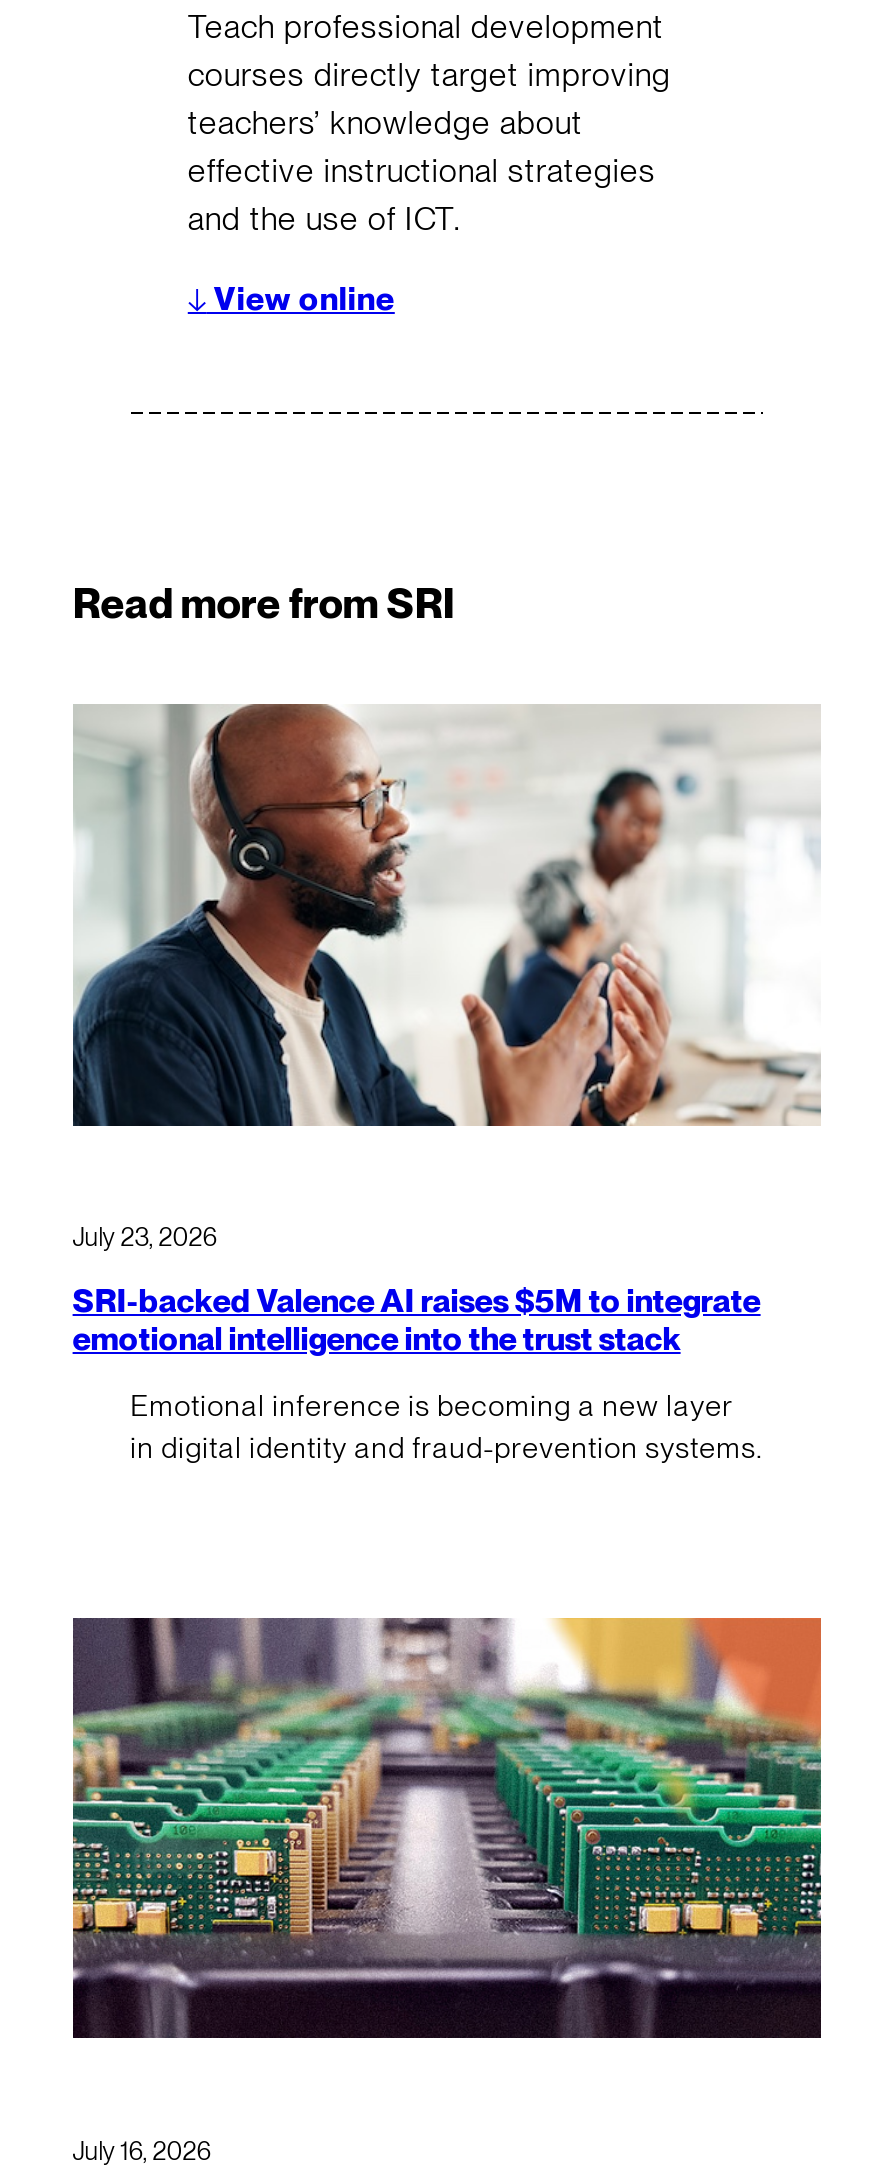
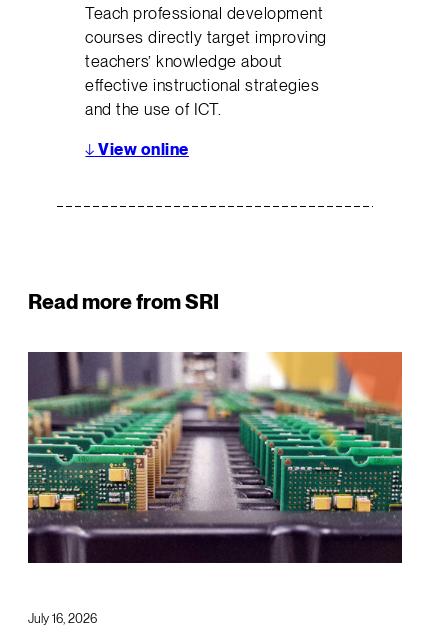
[73,704,821,1128] [image] -> none
[73,1222,763,1465] July 23, 2026 | SRI-backed Valence AI raises $5M to integrate | emotional intelligence into the trust stack | Emotional inference is becoming a new layer | in digital identity and fraud-prevention systems. -> none

